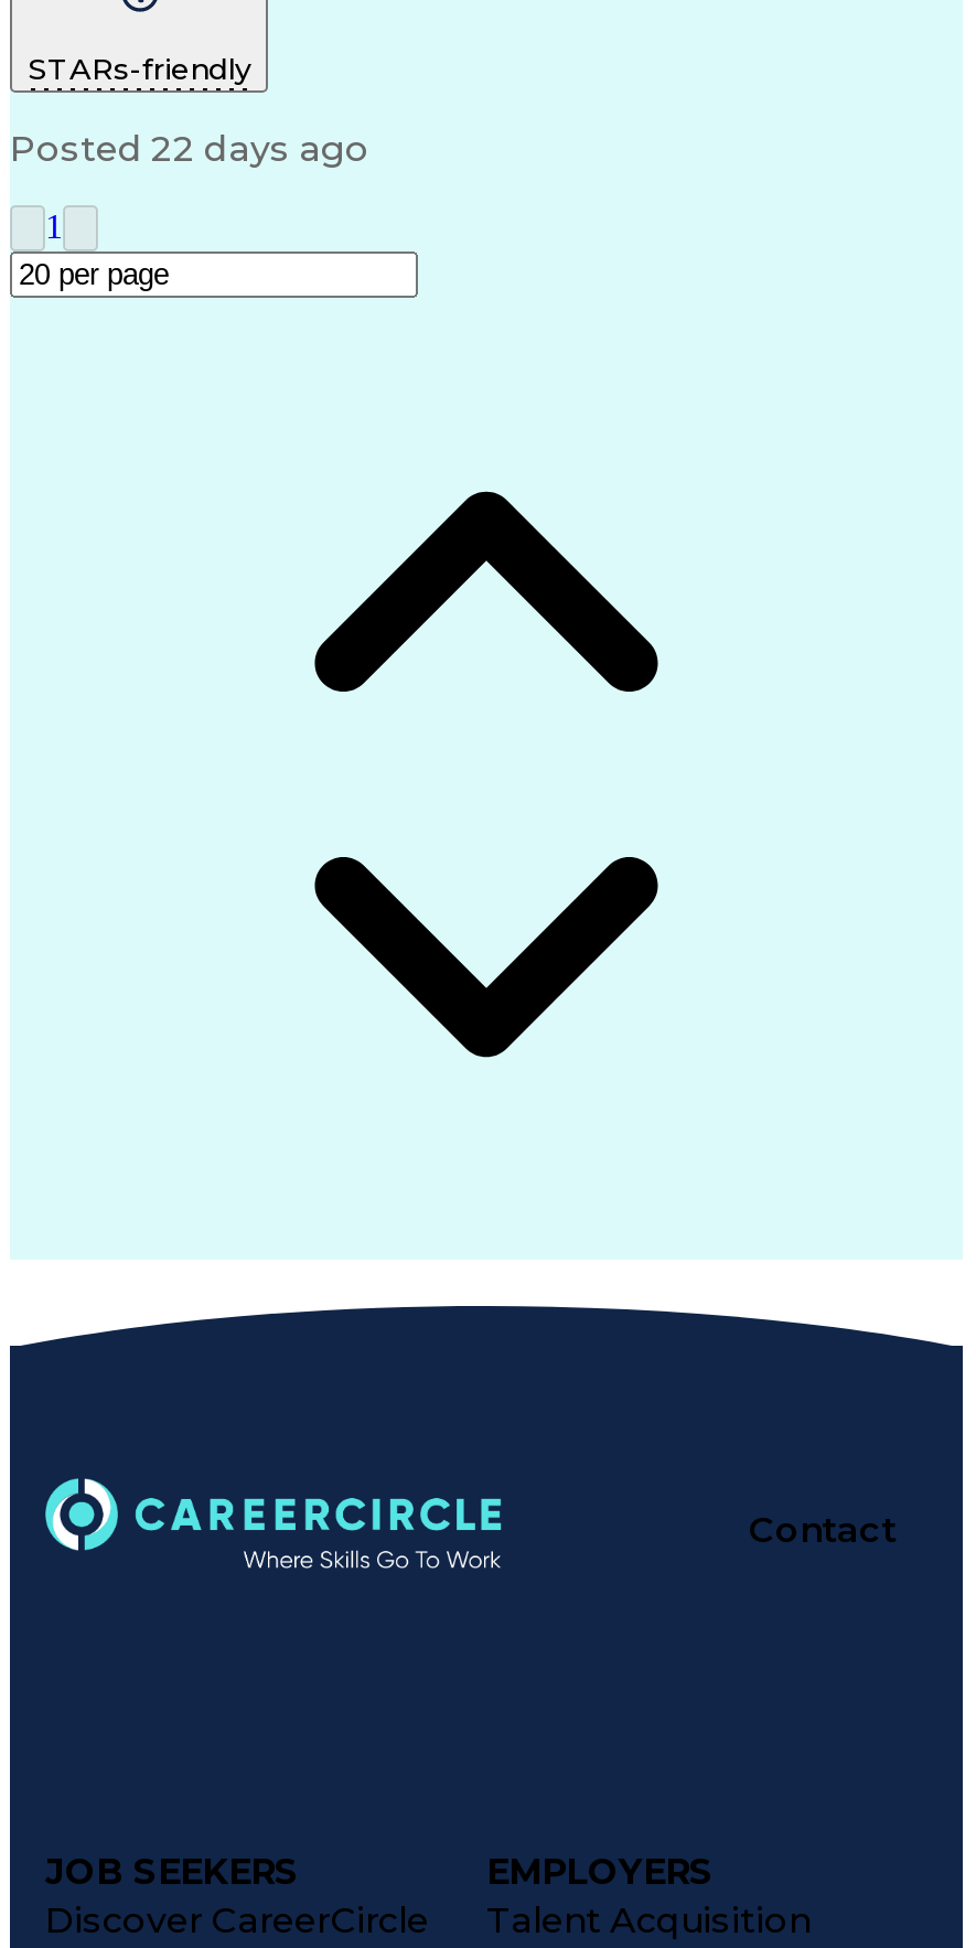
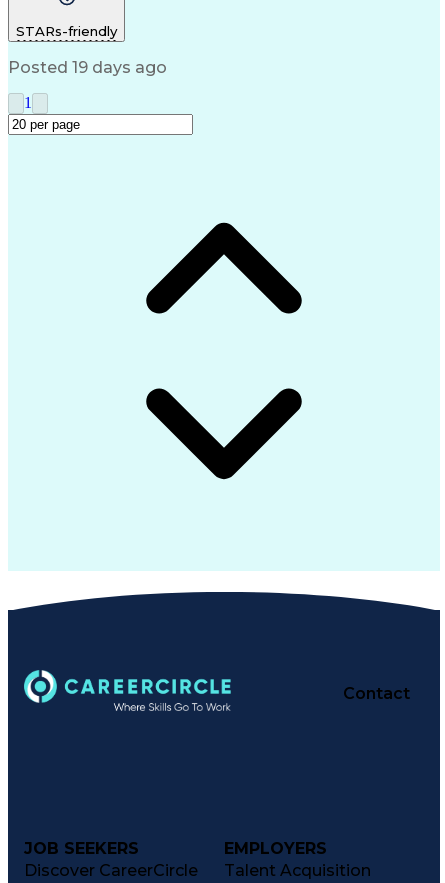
[10,128,369,170] Posted 22 days ago -> [8,58,167,77] Posted 19 days ago

